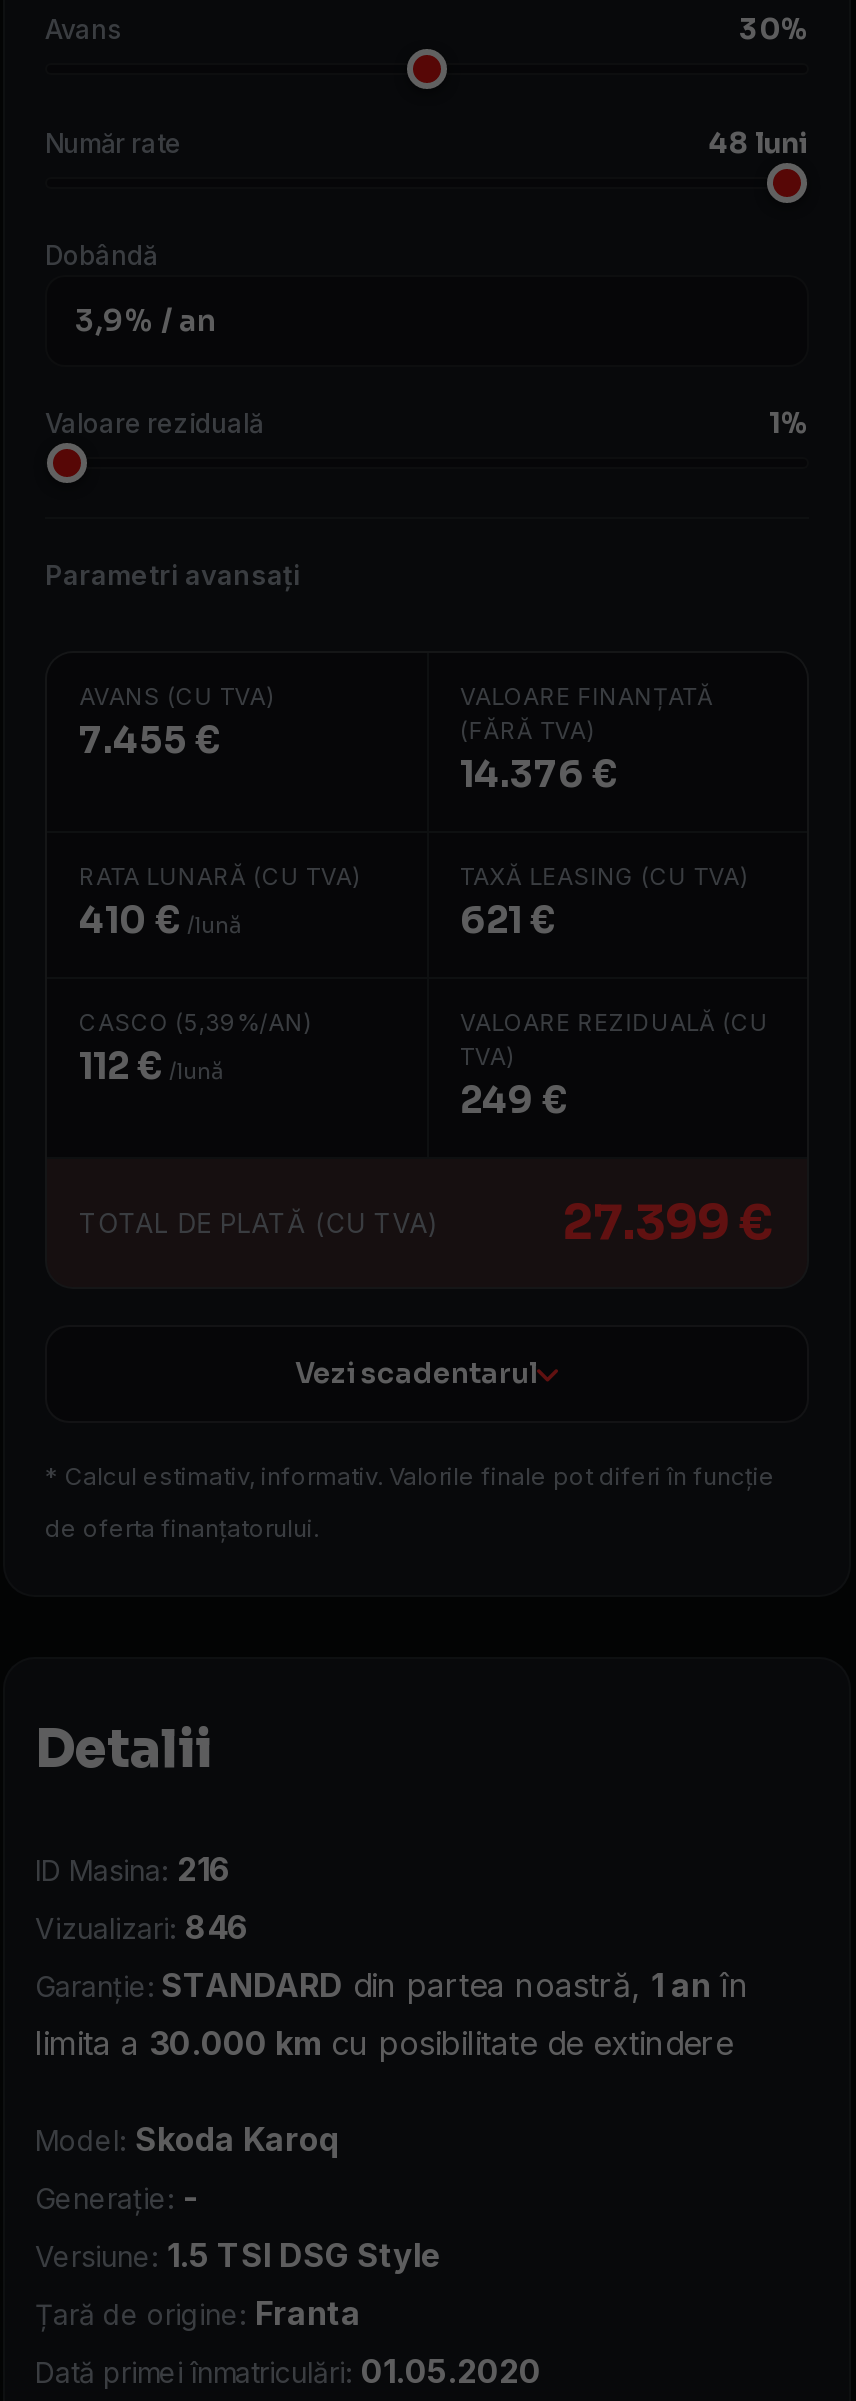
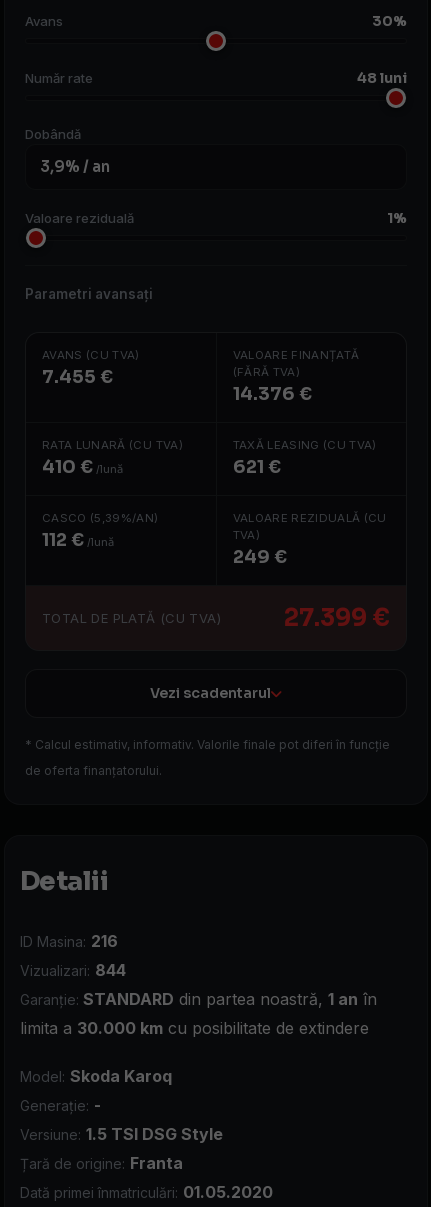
[35,1907,249,1947] Vizualizari: 846 -> [20,960,126,980] Vizualizari: 844

